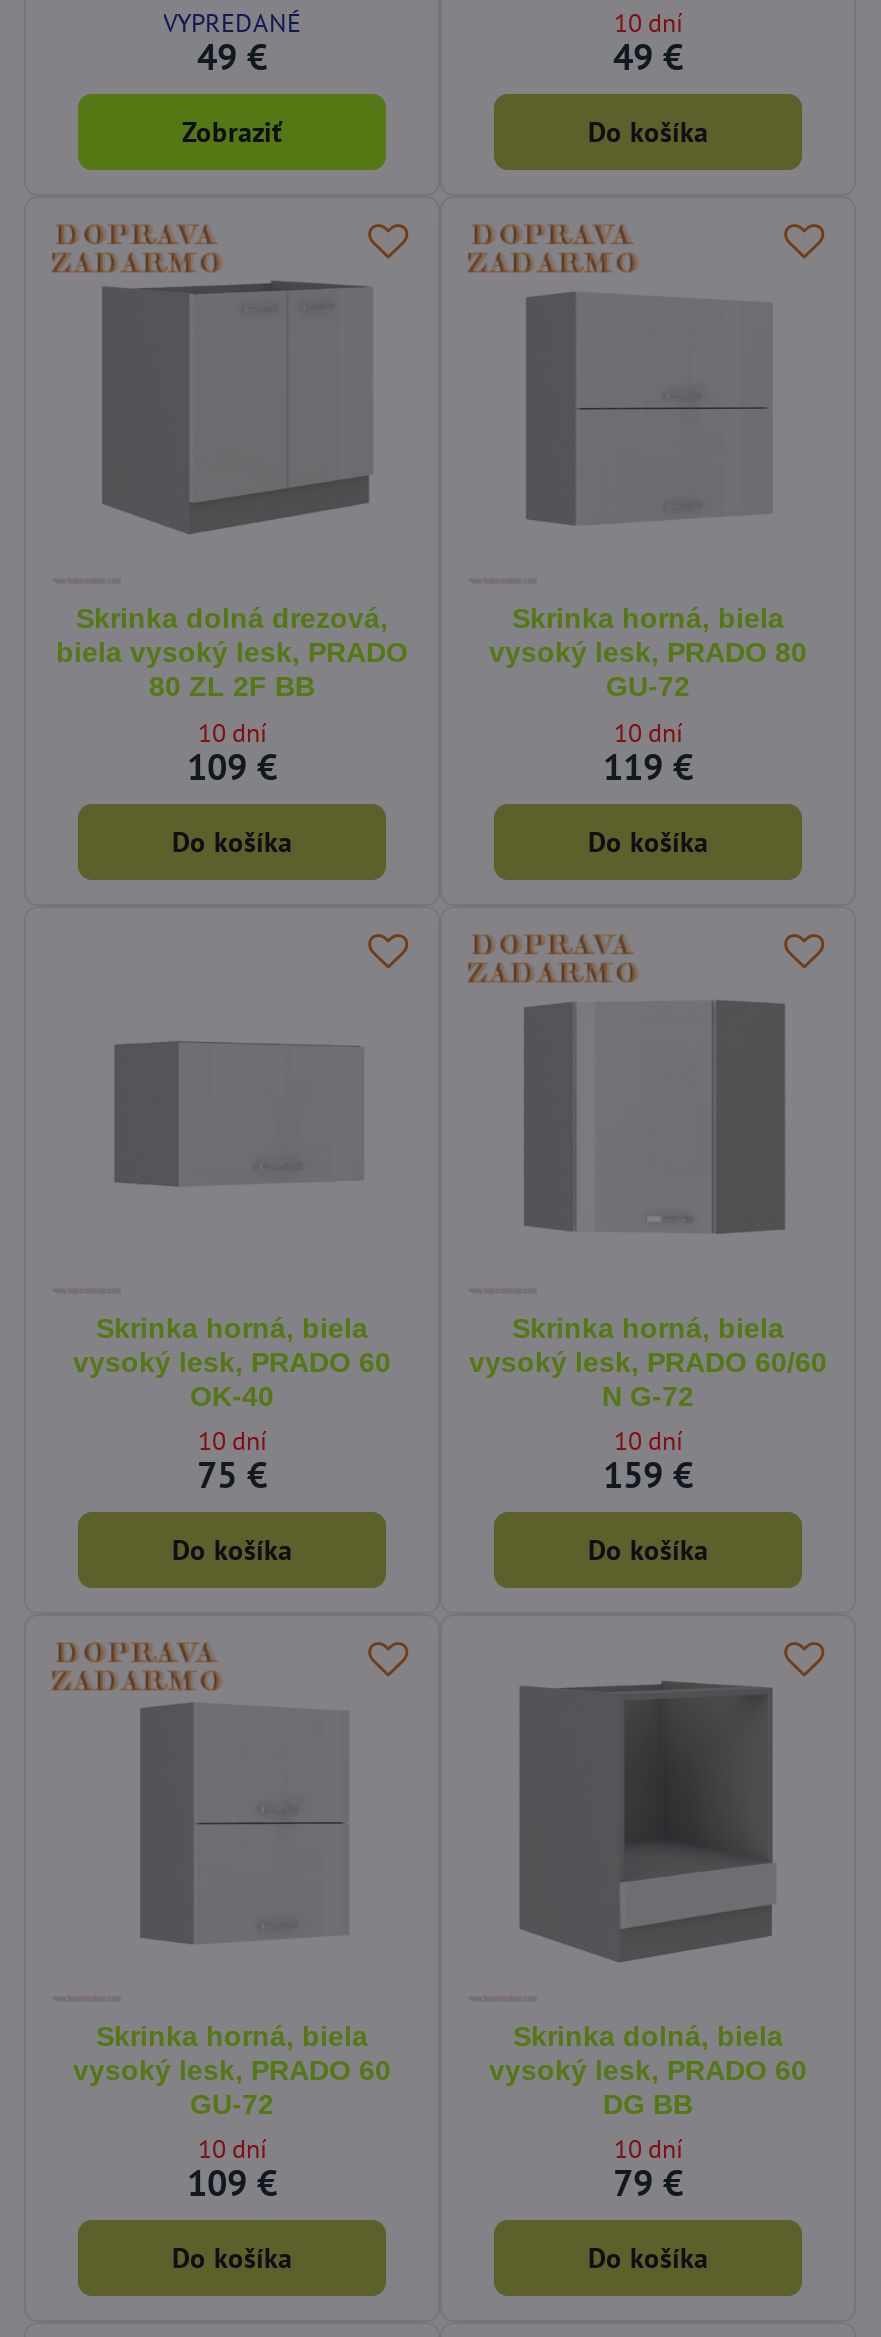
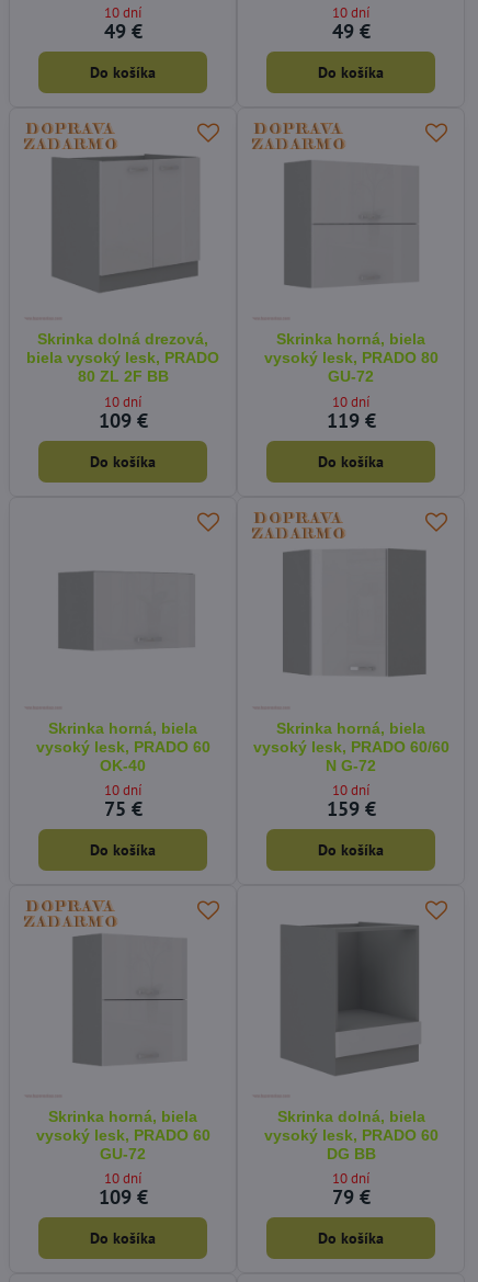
[163,6,301,40] VYPREDANÉ -> [104,4,141,22] 10 dní
[182,114,282,150] Zobraziť -> [90,63,156,82] Do košíka

